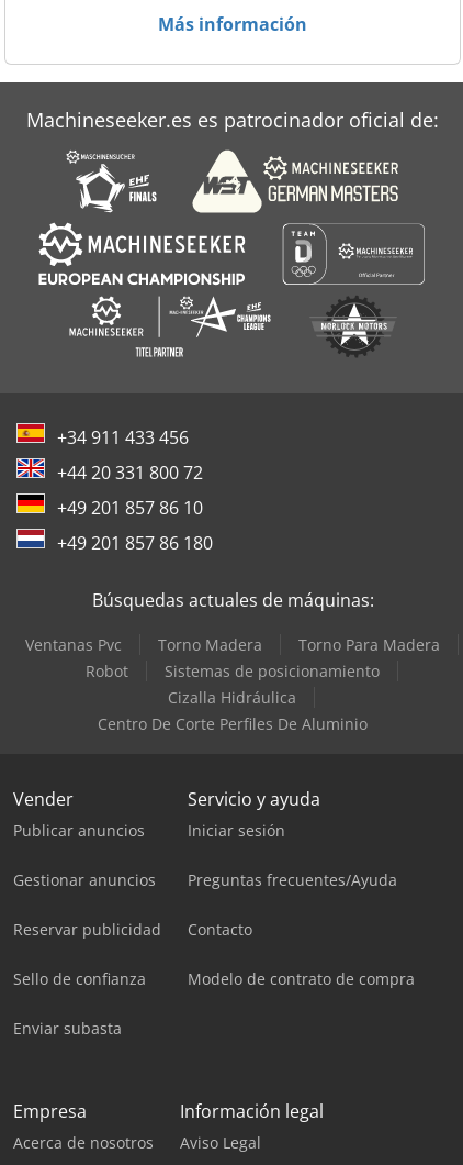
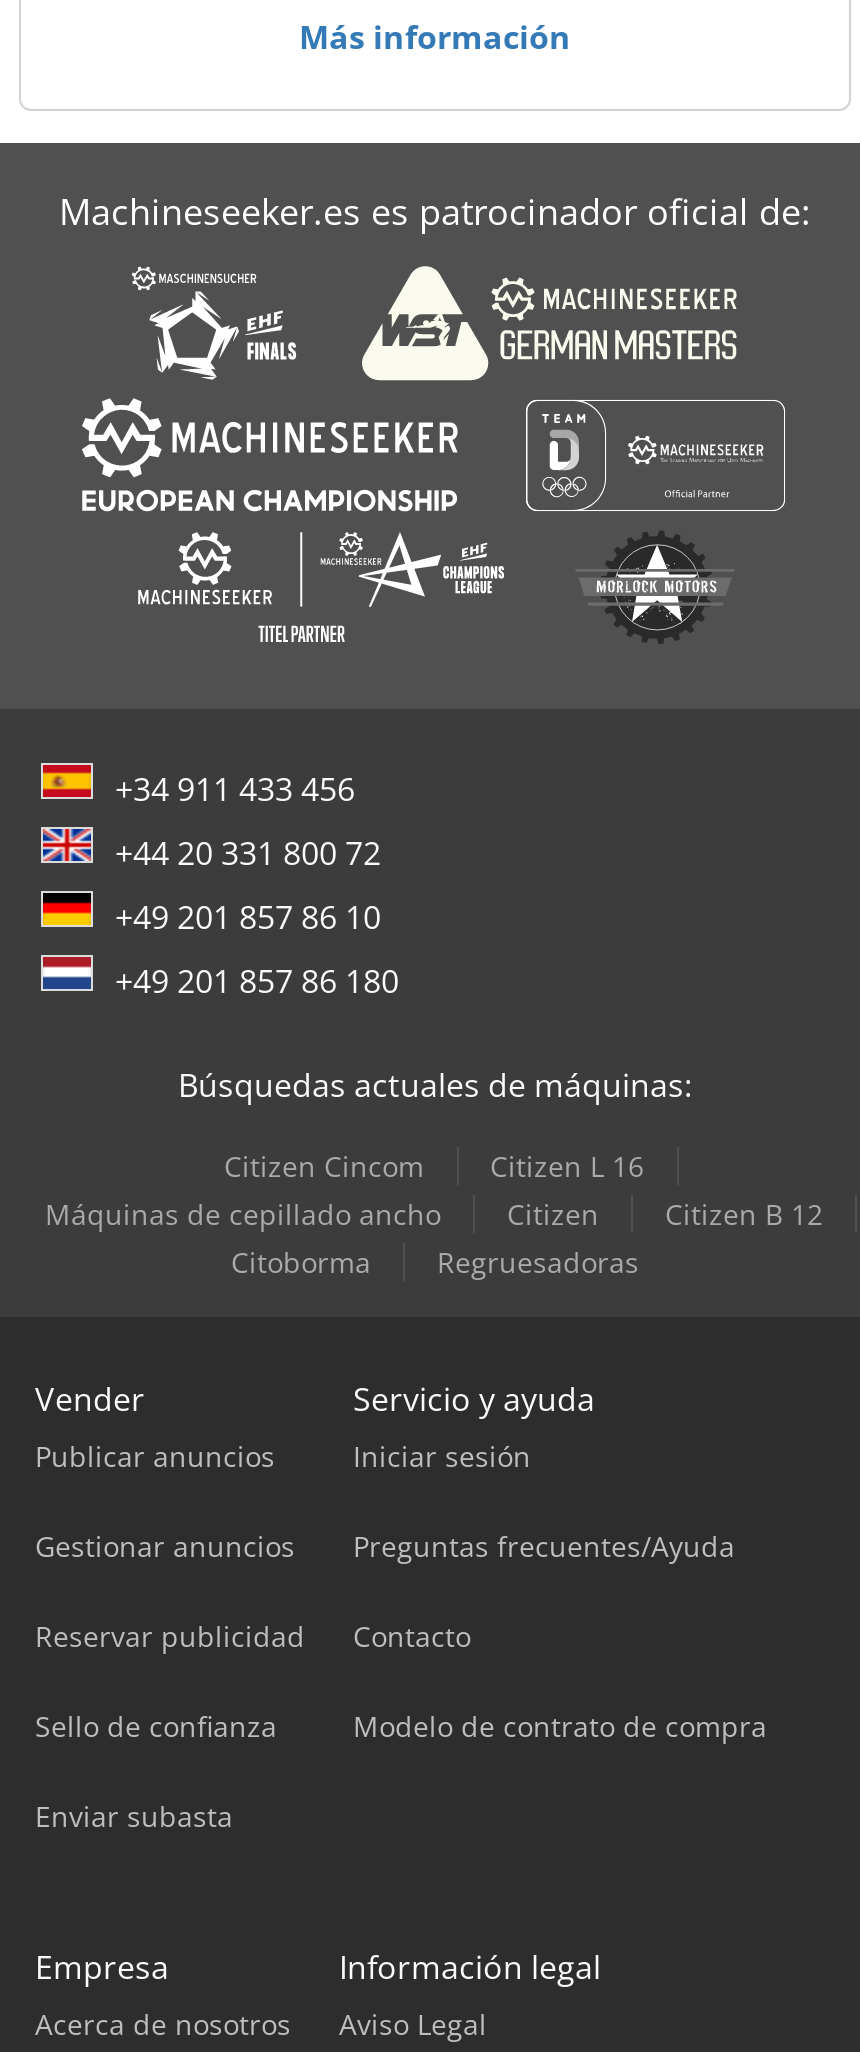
[25,634,439,734] Ventanas Pvc | Torno Madera | Torno Para Madera | Robot | Sistemas de posicionamiento | Cizalla Hidráulica | Centro De Corte Perfiles De Aluminio -> [45,1147,823,1281] Citizen Cincom | Citizen L 16 | Máquinas de cepillado ancho | Citizen | Citizen B 12 | Citoborma | Regruesadoras

